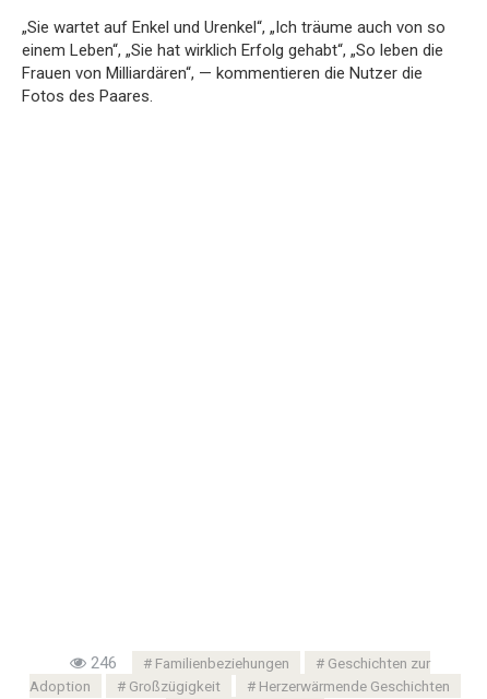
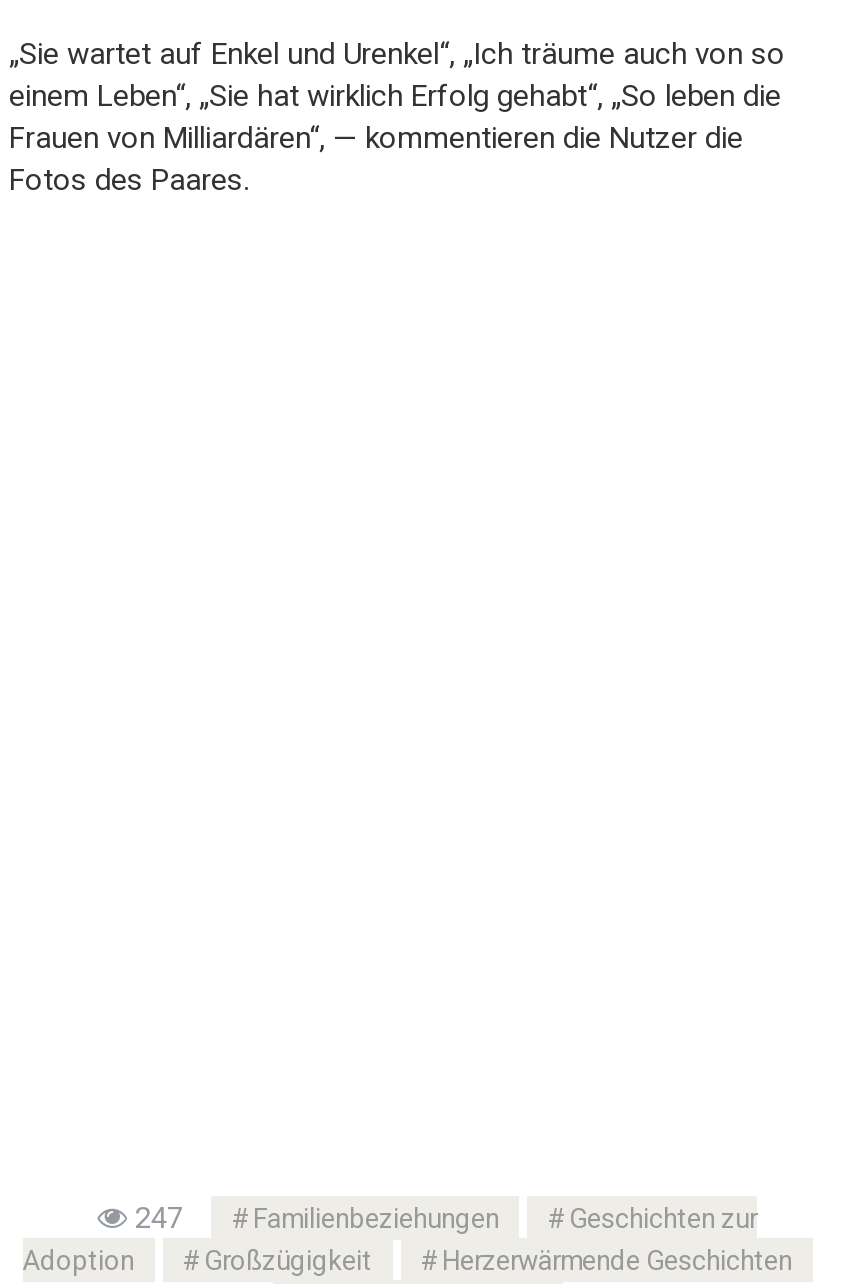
[86,653,117,673] 246 -> [127,1200,183,1236] 247

